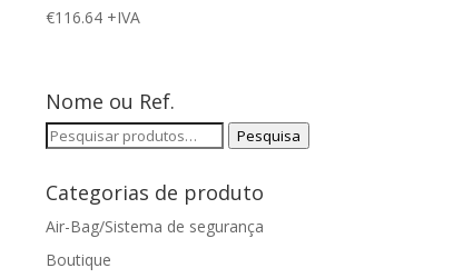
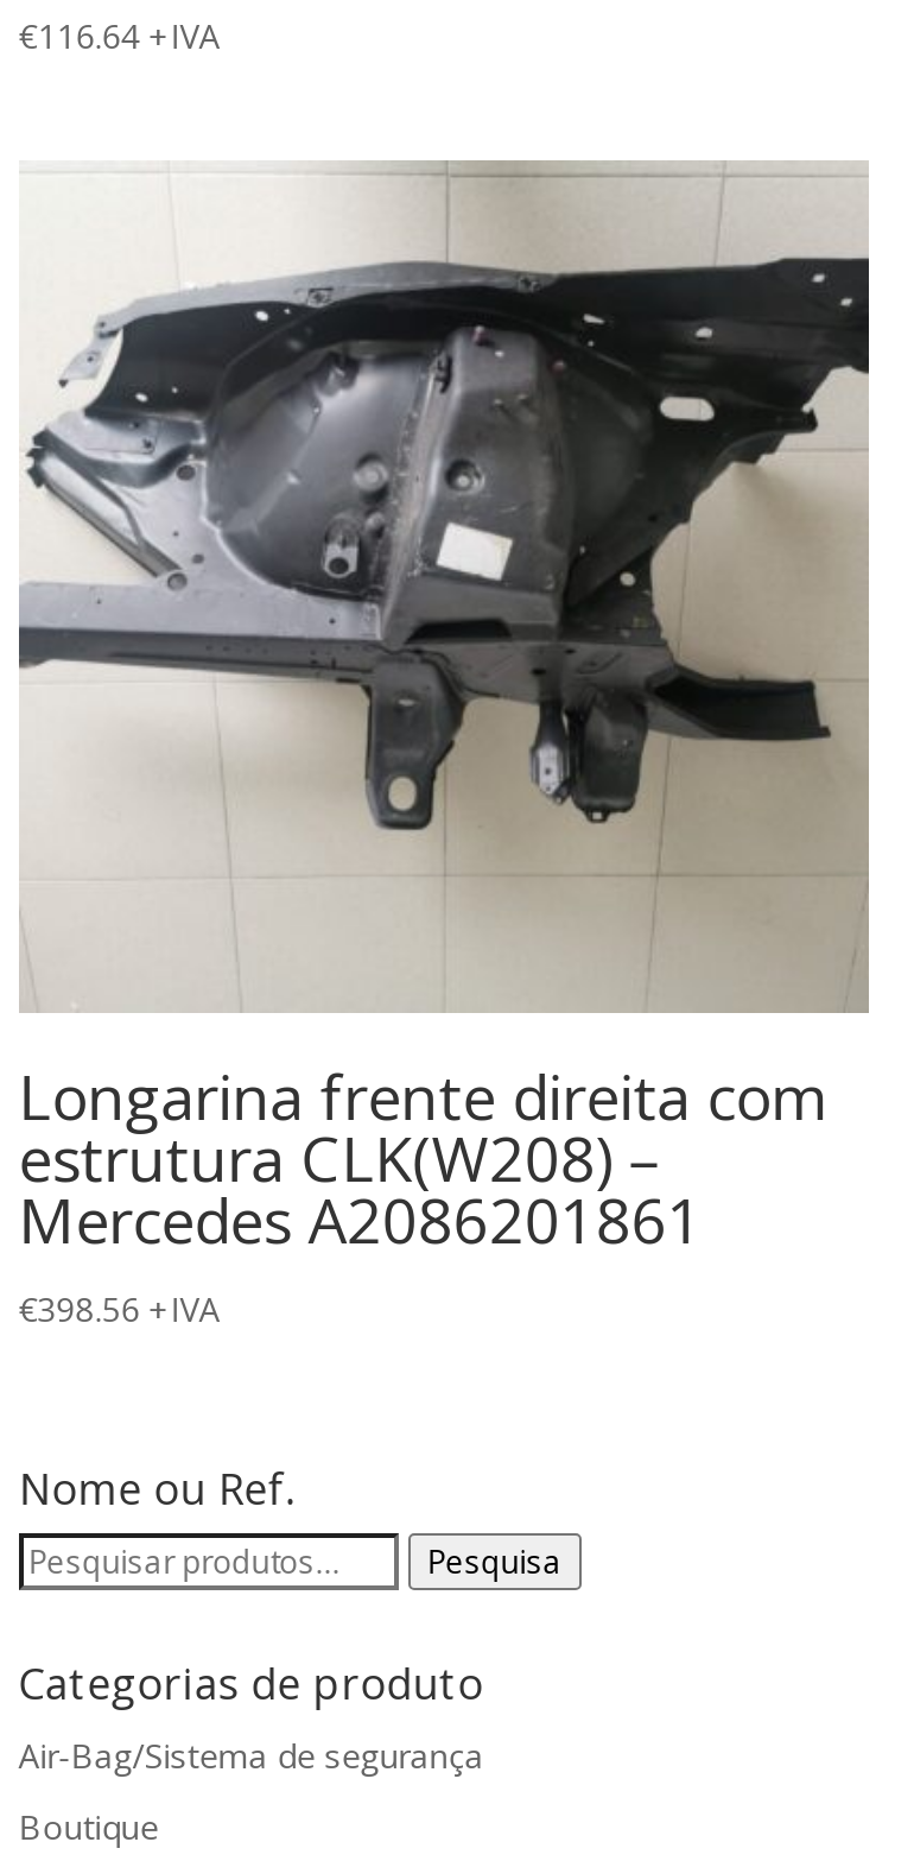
none -> [17,159,871,1331] [image] | Longarina frente direita com | estrutura CLK(W208) – | Mercedes A2086201861 | €398.56 +IVA

